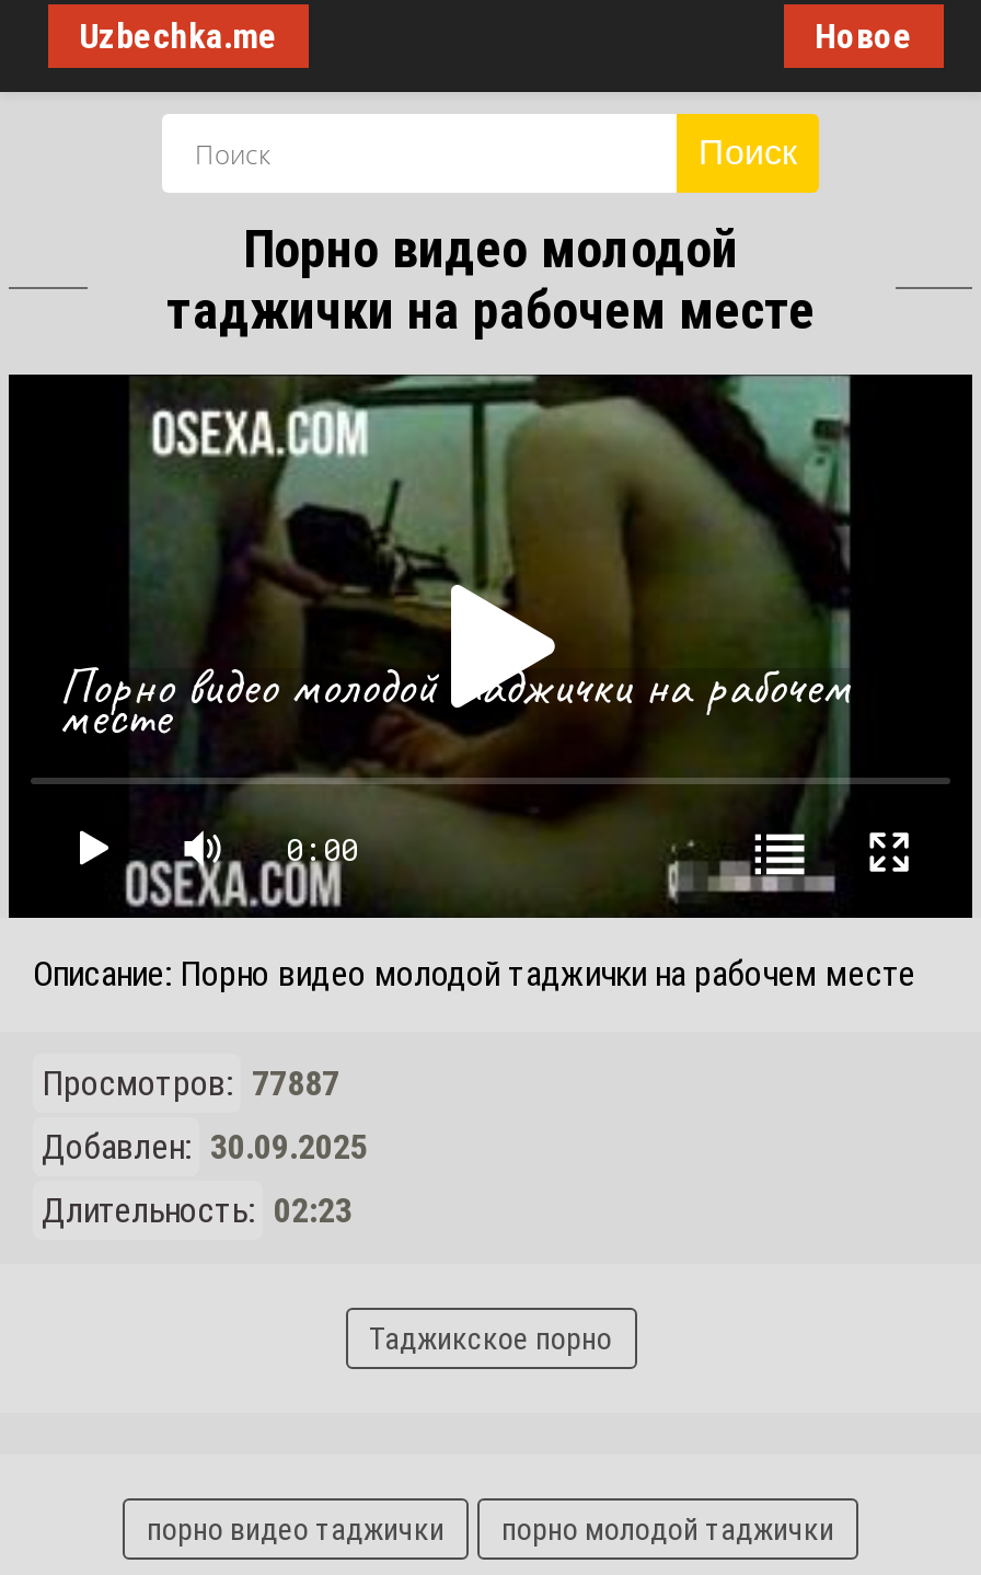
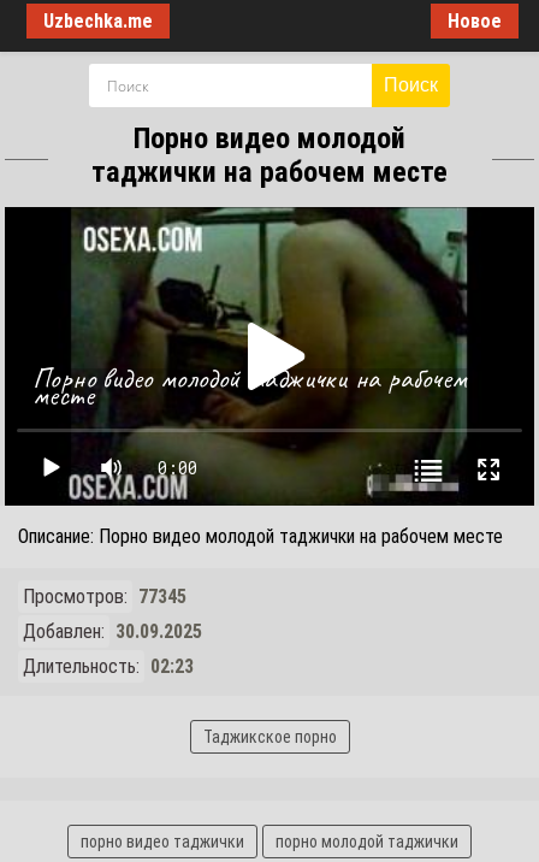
[42,1062,339,1104] Просмотров: 77887 -> [23,585,186,608] Просмотров: 77345

